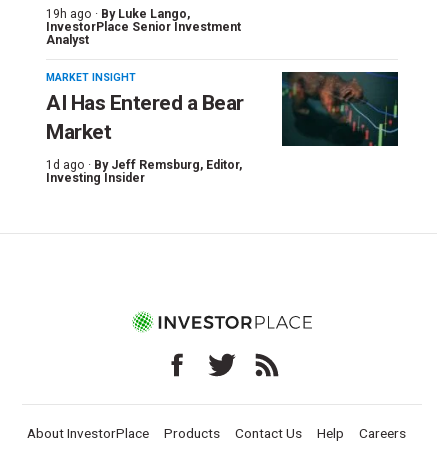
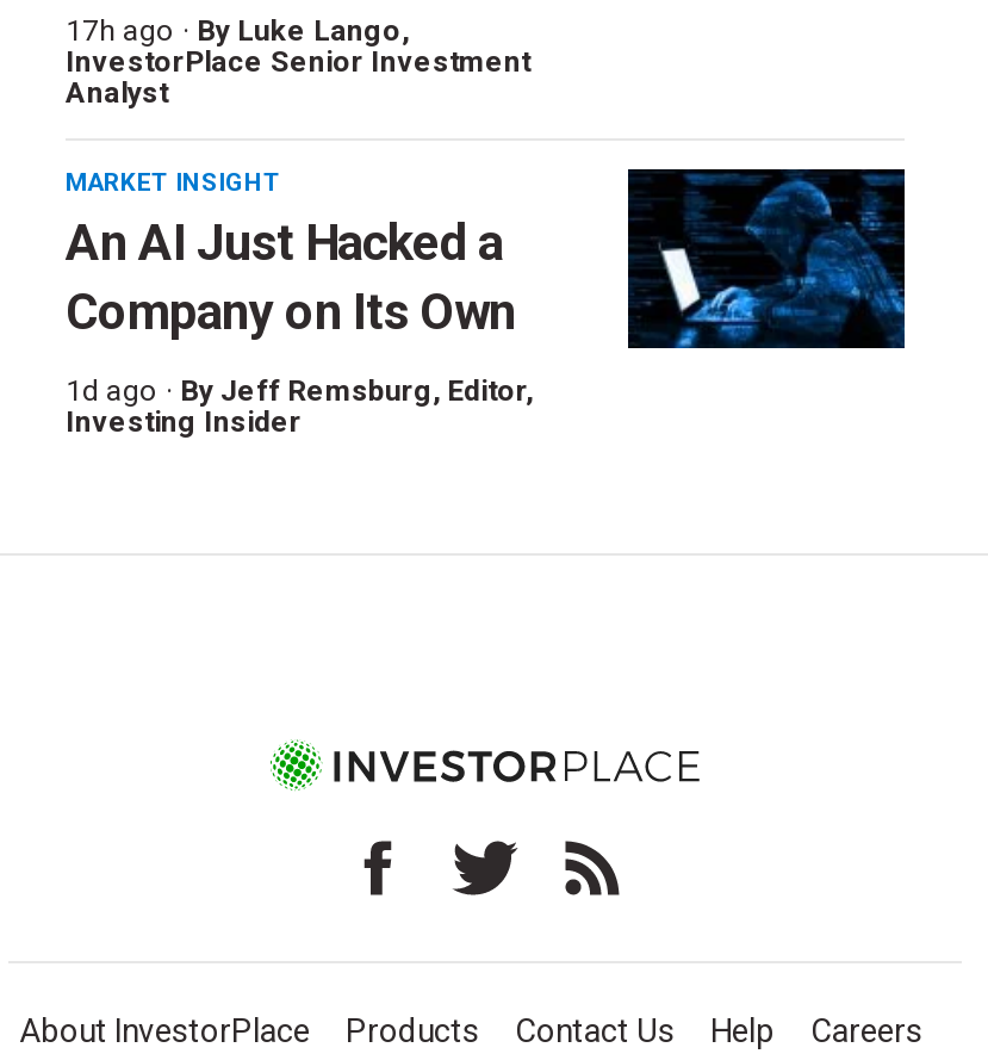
[46,7,190,21] 19h ago · By Luke Lango, -> [66,14,409,47] 17h ago · By Luke Lango,
[282,71,398,147] [image] -> [628,167,905,351] [image]
[46,91,243,144] AI Has Entered a Bear | Market -> [66,214,516,341] An AI Just Hacked a | Company on Its Own

